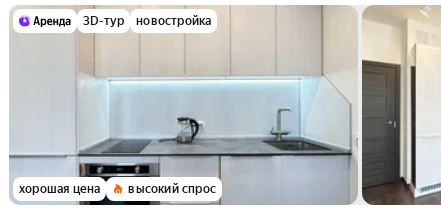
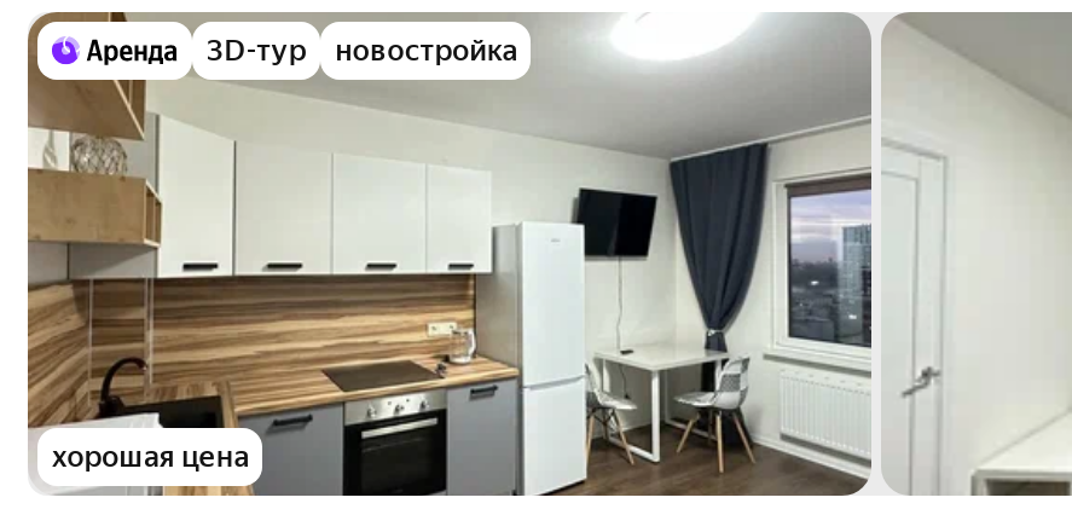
[9,5,438,206] [image] -> [25,12,1065,498] [image]
[128,182,216,196] высокий спрос -> none

